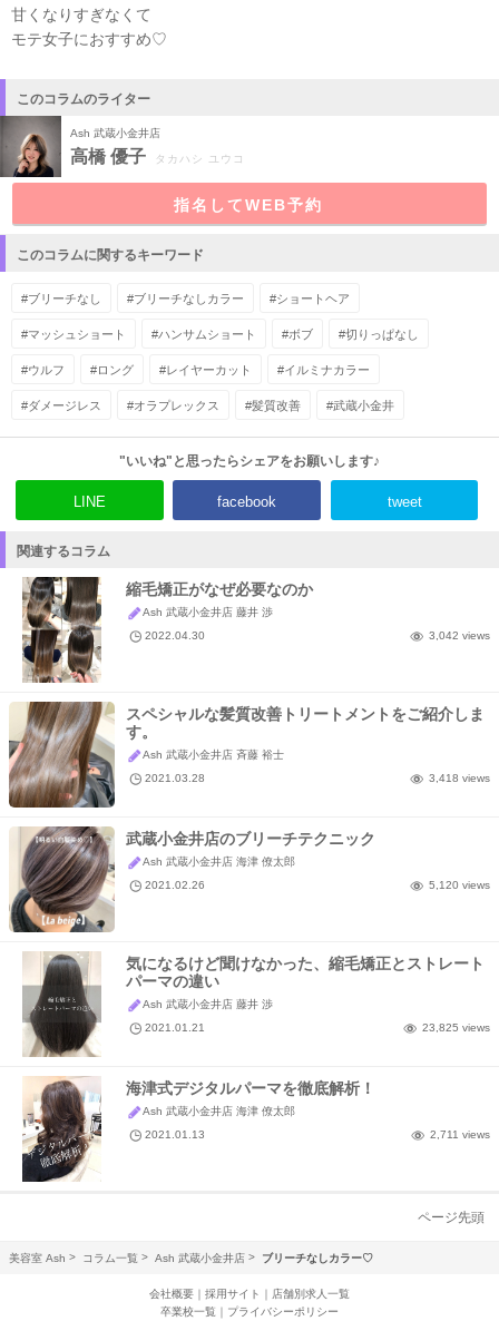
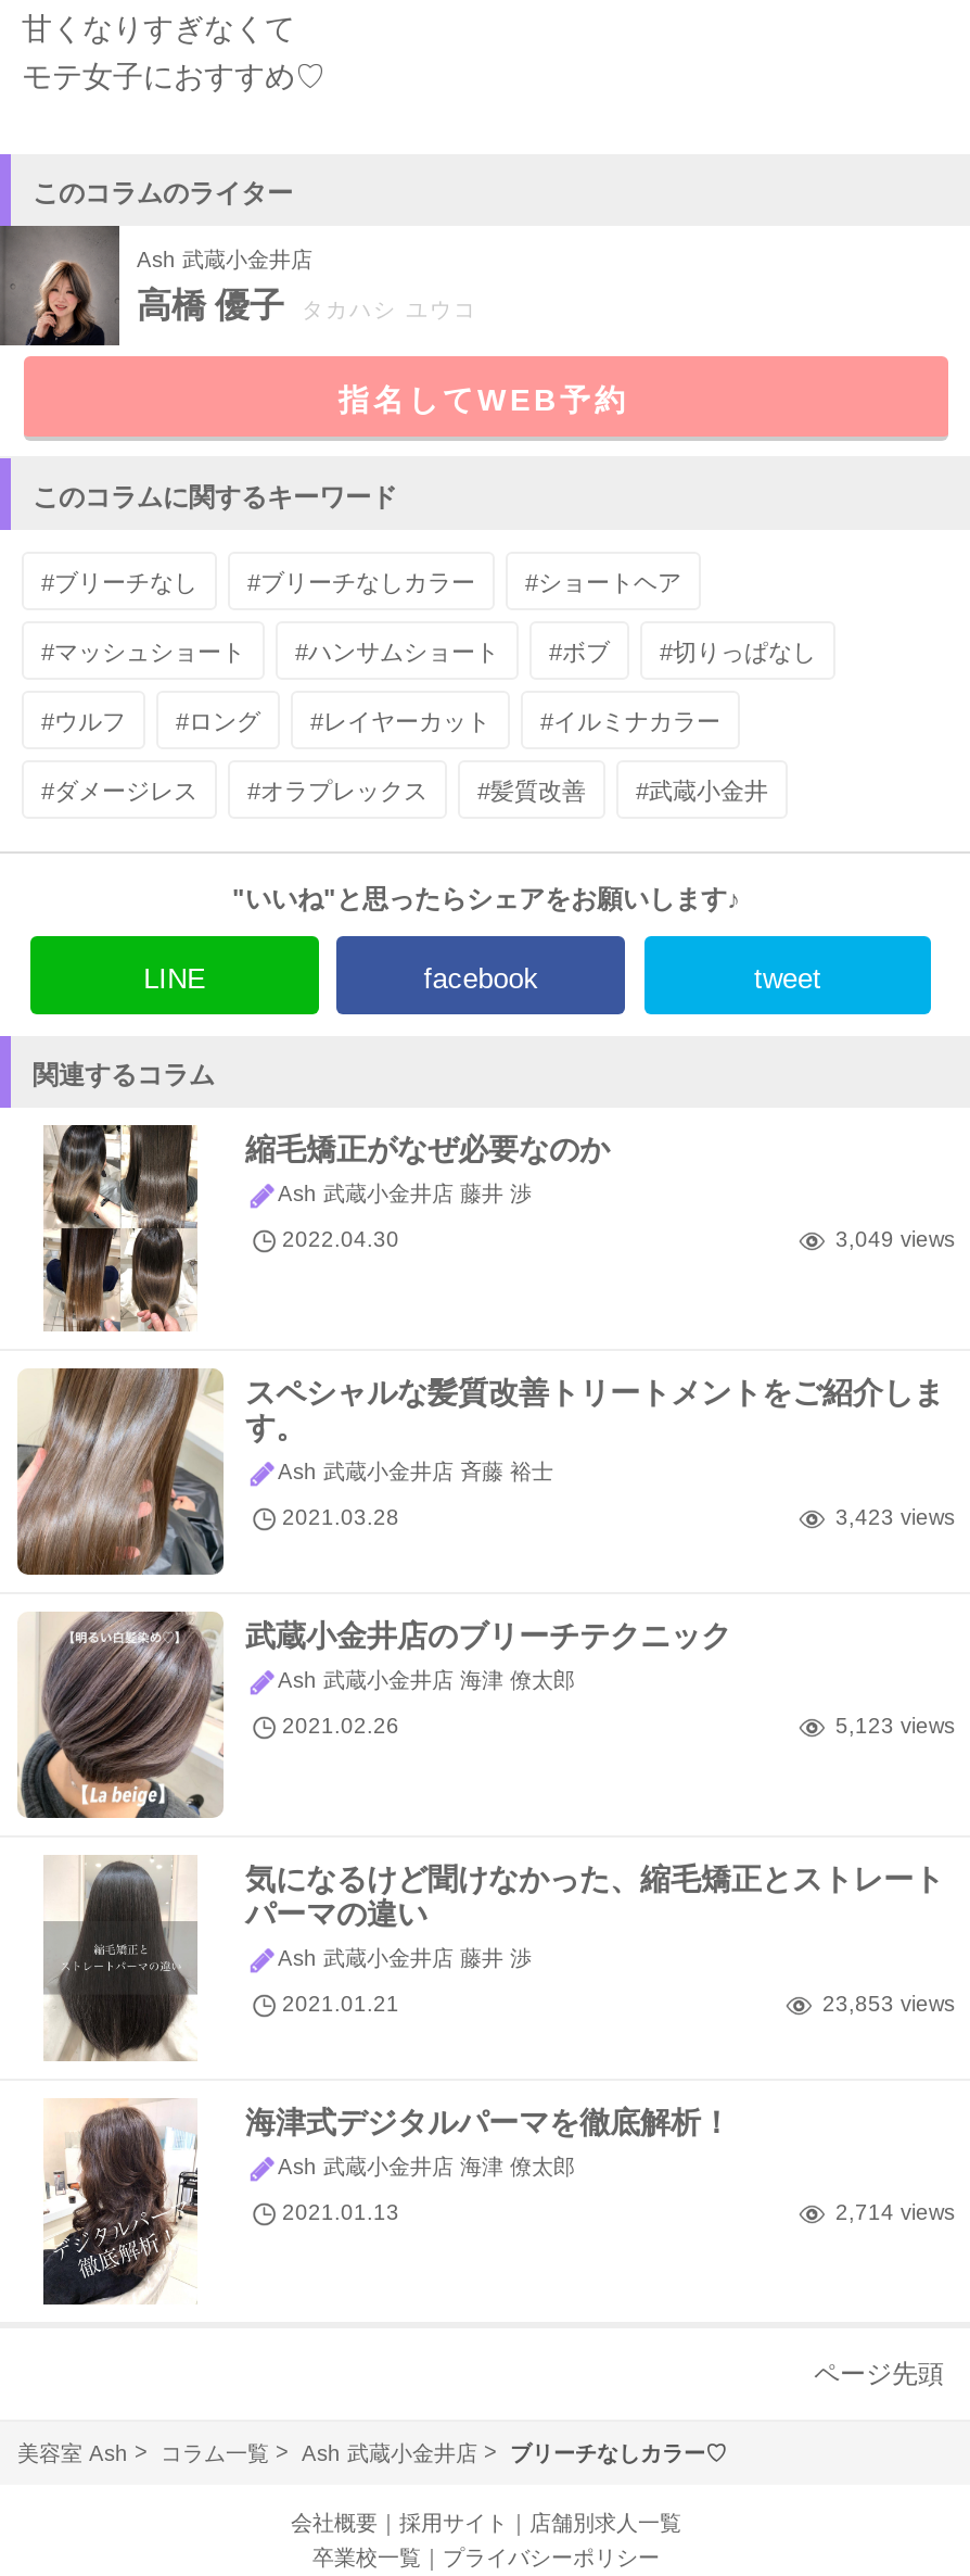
[429,629,490,642] 3,042 views -> [835,1227,955,1251] 3,049 views
[429,772,490,784] 3,418 views -> [835,1505,955,1529] 3,423 views
[429,879,490,891] 5,120 views -> [835,1714,955,1738] 5,123 views
[422,1021,490,1034] 23,825 views -> [822,1992,955,2016] 23,853 views
[430,1128,490,1141] 2,711 views -> [835,2200,955,2224] 2,714 views

